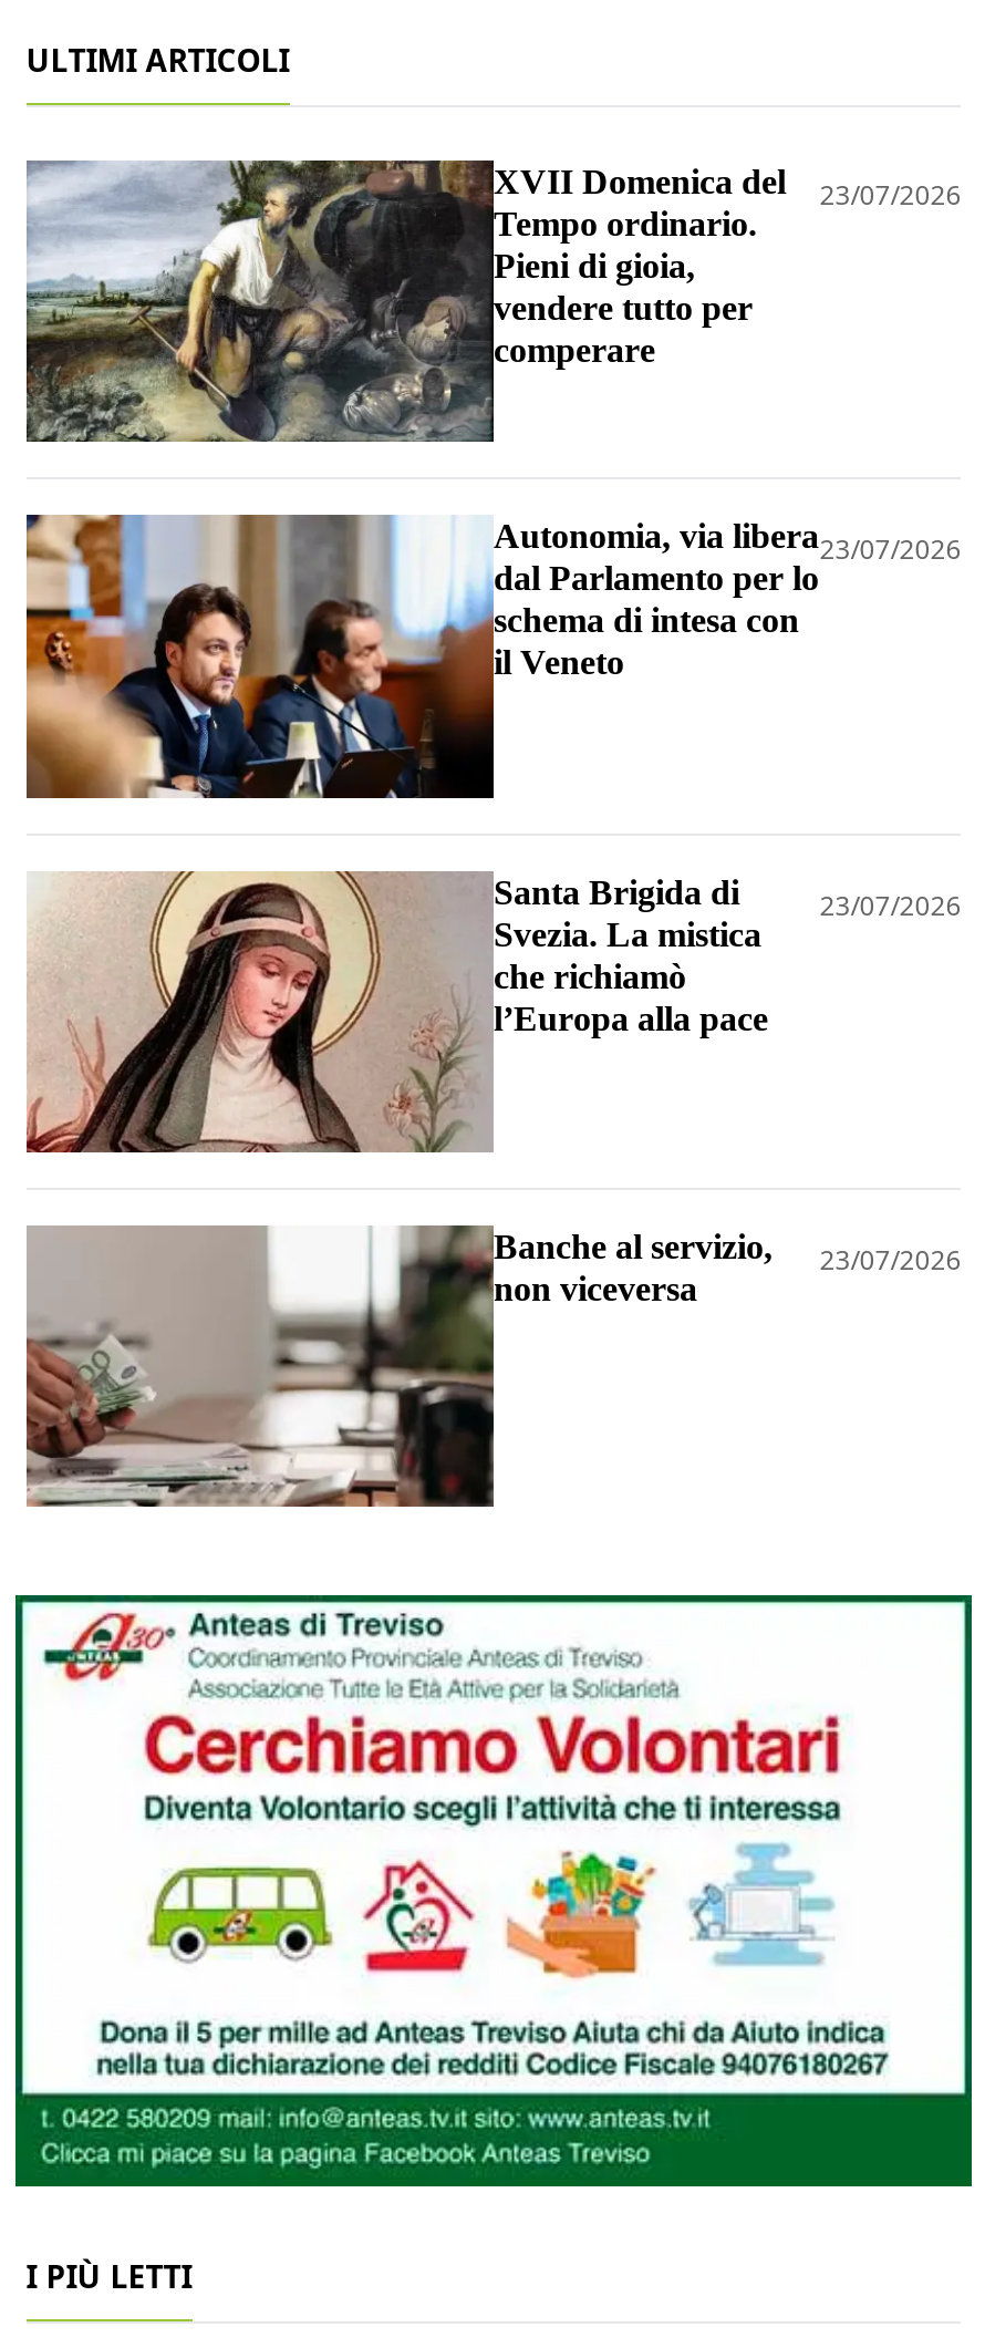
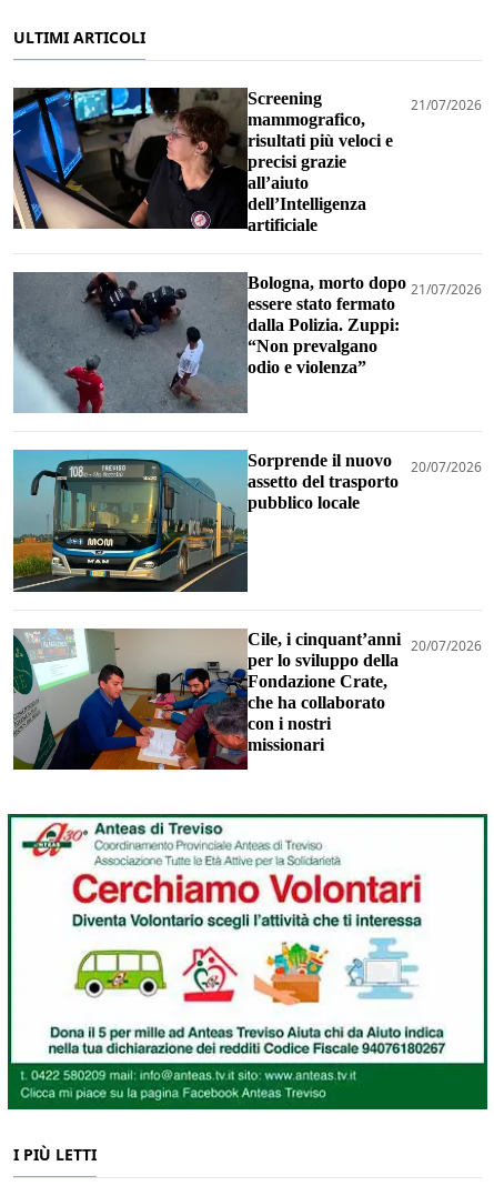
[24,158,786,444] [image] | XVII Domenica del | Tempo ordinario. | Pieni di gioia, | vendere tutto per | comperare -> [12,87,393,235] [image] | Screening | mammografico, | risultati più veloci e | precisi grazie | all’aiuto | dell’Intelligenza | artificiale
[819,177,961,214] 23/07/2026 -> [411,96,482,115] 21/07/2026
[24,515,819,800] [image] | Autonomia, via libera | dal Parlamento per lo | schema di intesa con | il Veneto -> [12,271,406,414] [image] | Bologna, morto dopo | essere stato fermato | dalla Polizia. Zuppi: | “Non prevalgano | odio e violenza”
[819,531,961,569] 23/07/2026 -> [411,280,482,299] 21/07/2026
[24,869,768,1155] [image] | Santa Brigida di | Svezia. La mistica | che richiamò | l’Europa alla pace -> [12,449,399,593] [image] | Sorprende il nuovo | assetto del trasporto | pubblico locale
[819,886,961,923] 23/07/2026 -> [411,458,482,477] 20/07/2026
[27,1225,773,1509] [image] | Banche al servizio, | non viceversa -> [13,629,401,771] [image] | Cile, i cinquant’anni | per lo sviluppo della | Fondazione Crate, | che ha collaborato | con i nostri | missionari
[819,1240,961,1278] 23/07/2026 -> [411,636,482,655] 20/07/2026

